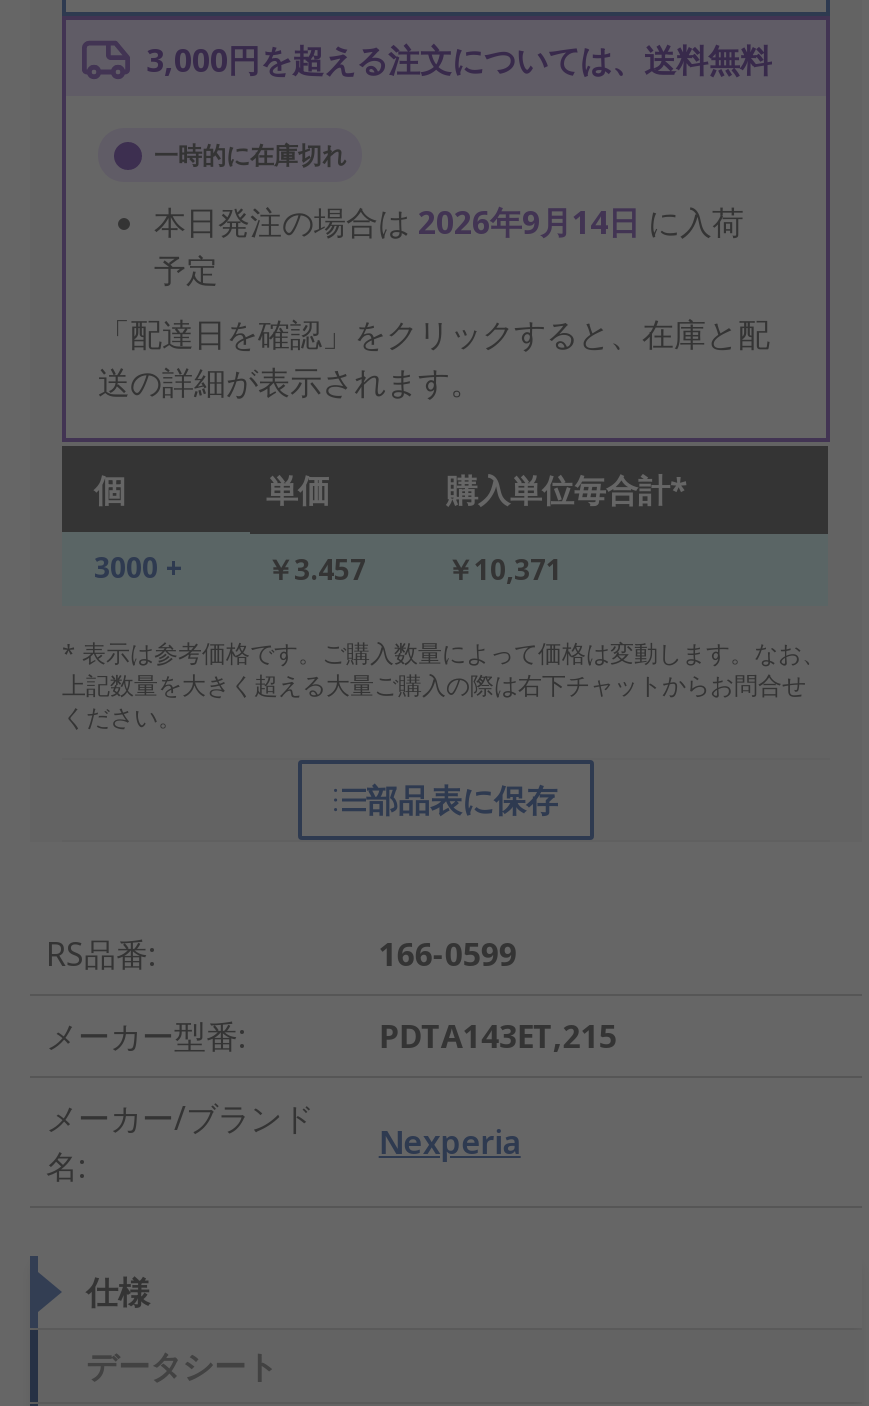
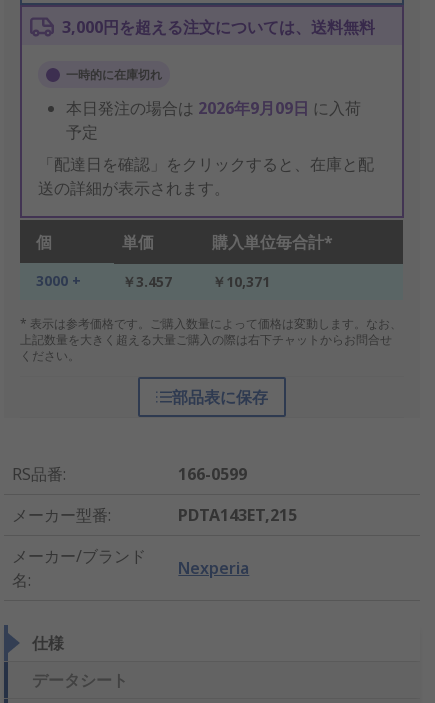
[154,201,744,245] 本日発注の場合は2026年9月14日に入荷 -> [66,97,361,119] 本日発注の場合は2026年9月09日に入荷

